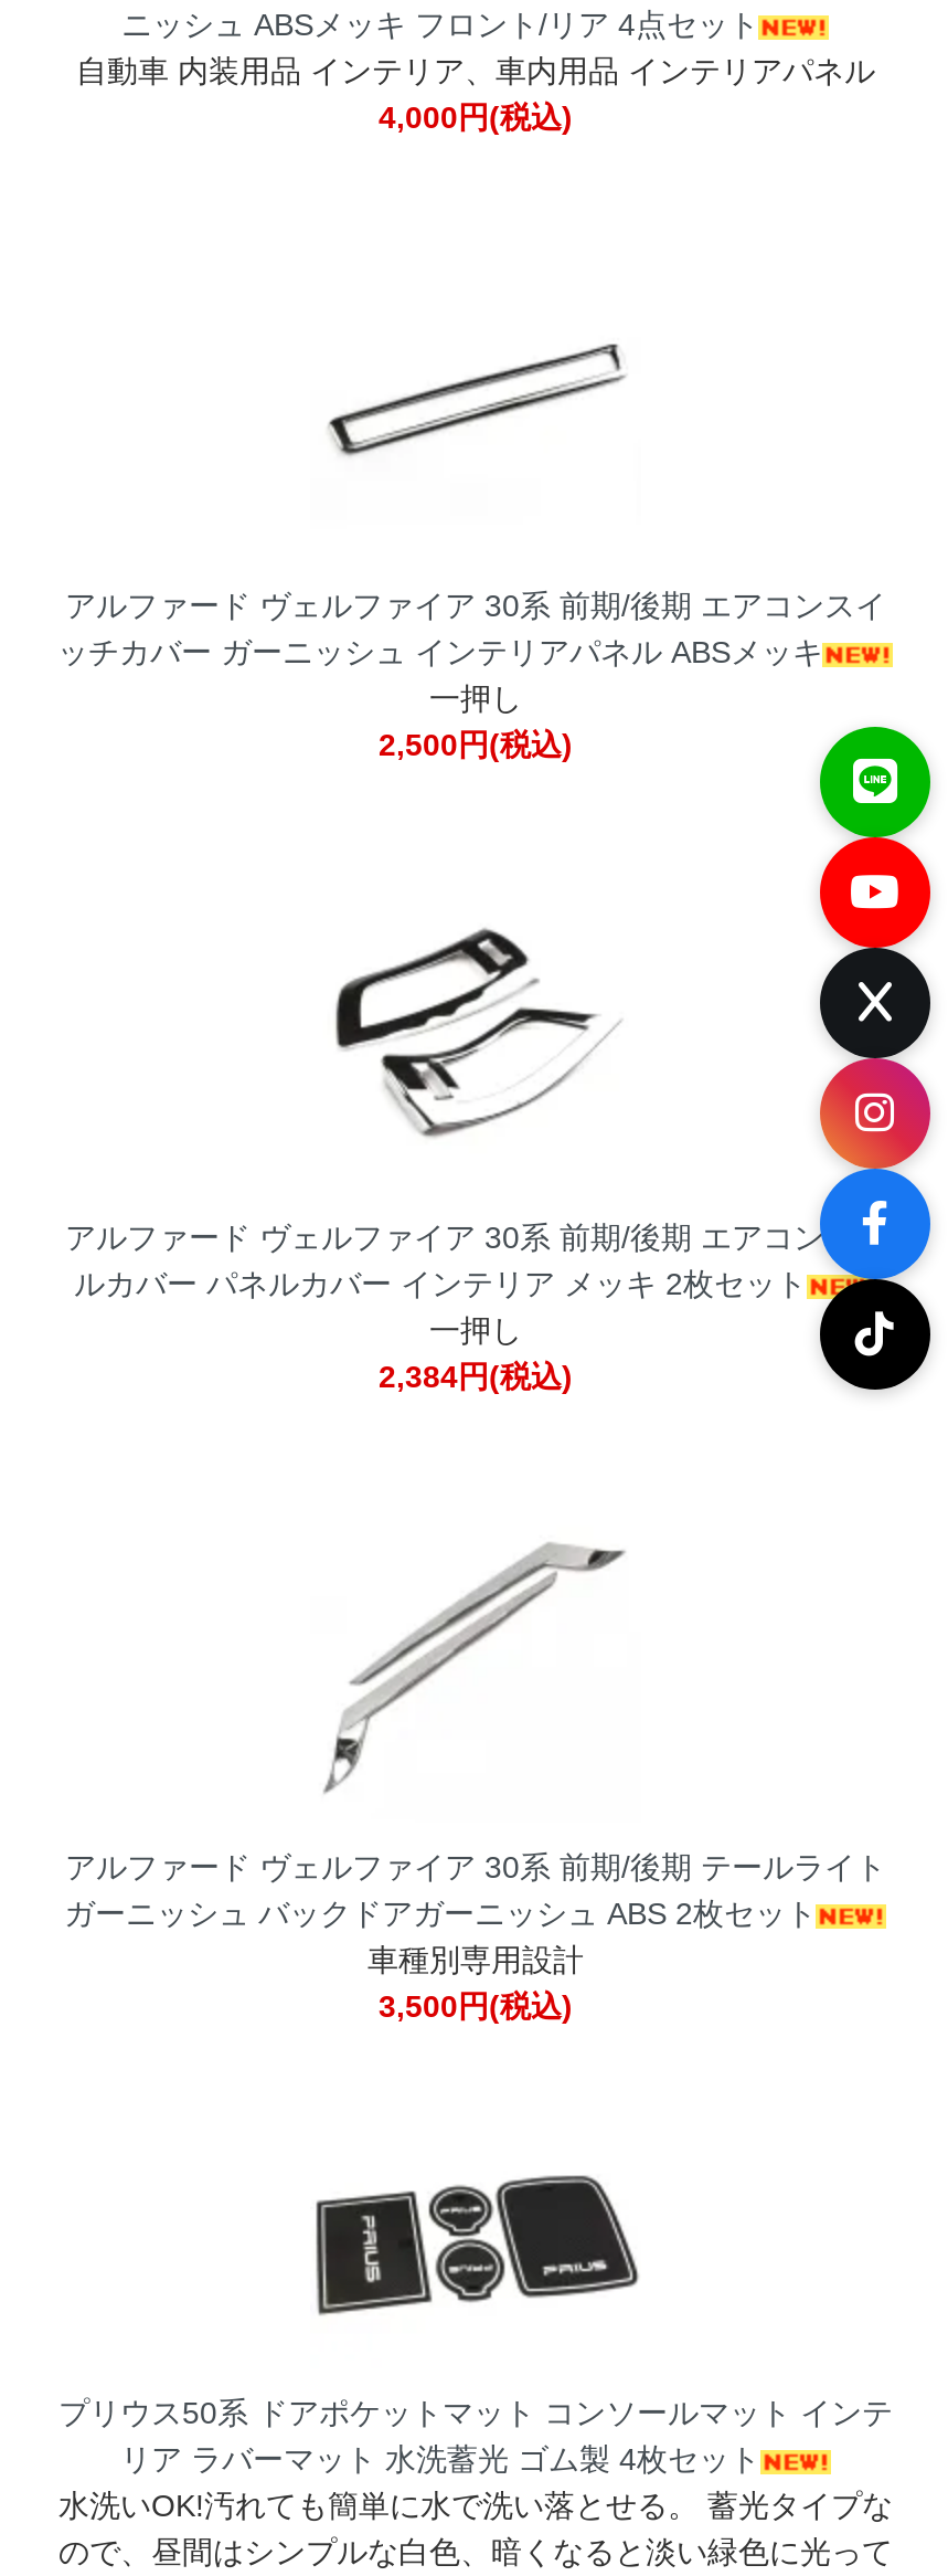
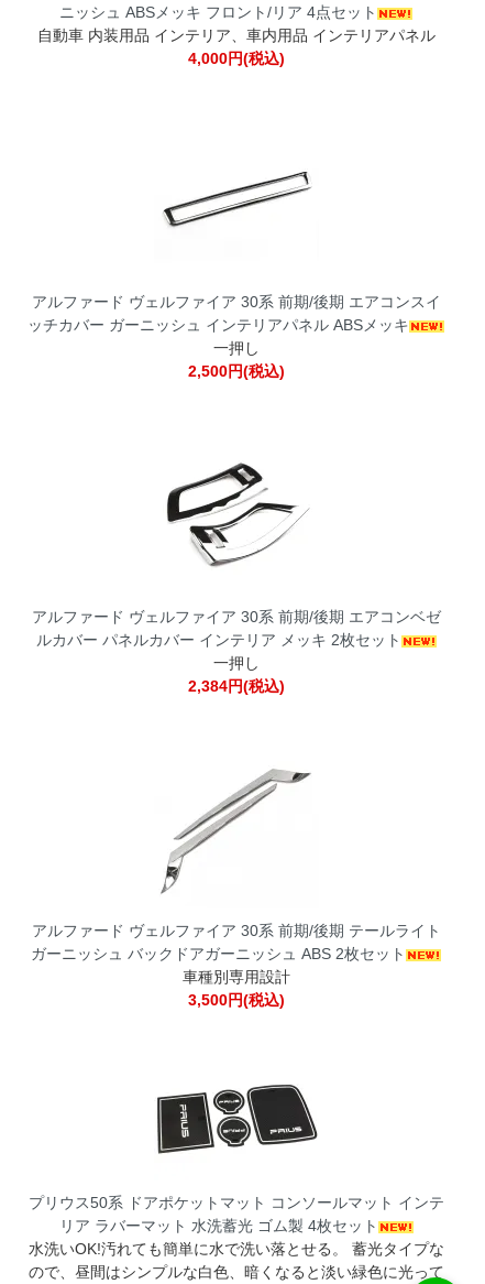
[818,725,933,1394] [image] -> none

